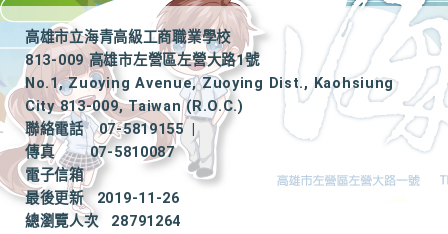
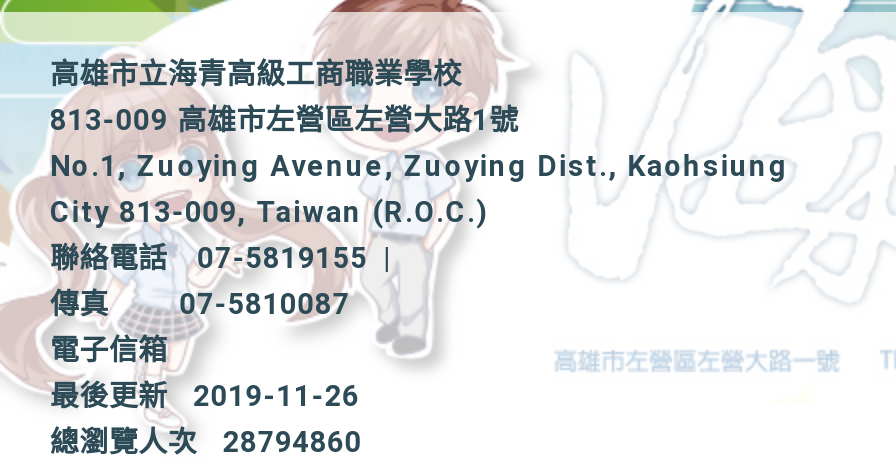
[25,213,181,230] 總瀏覽人次 28791264 -> [50,426,362,460] 總瀏覽人次 28794860

